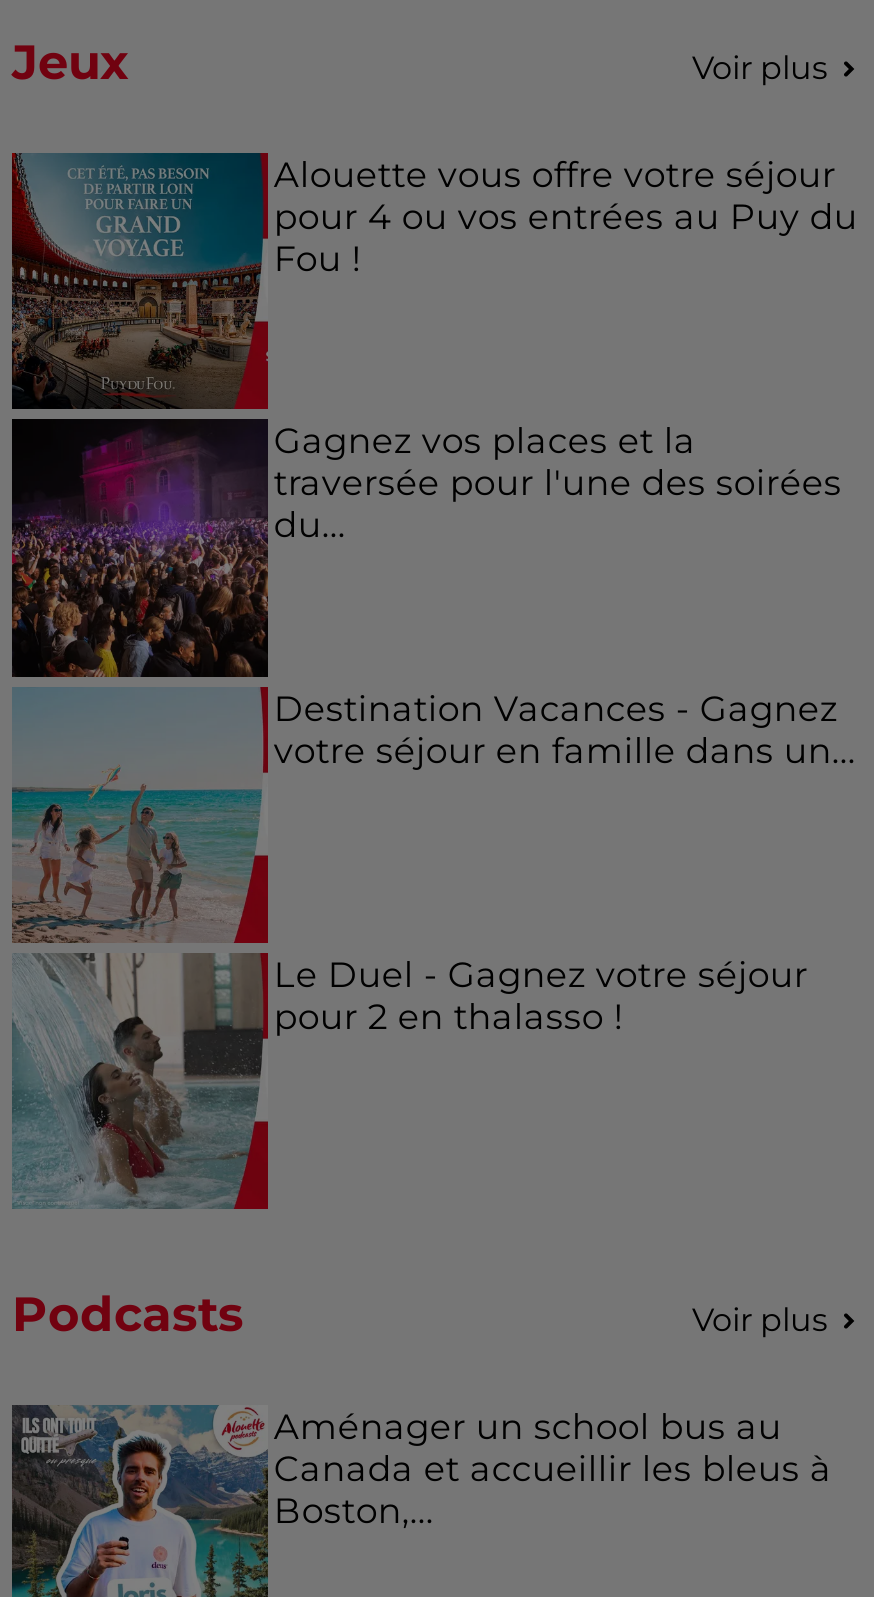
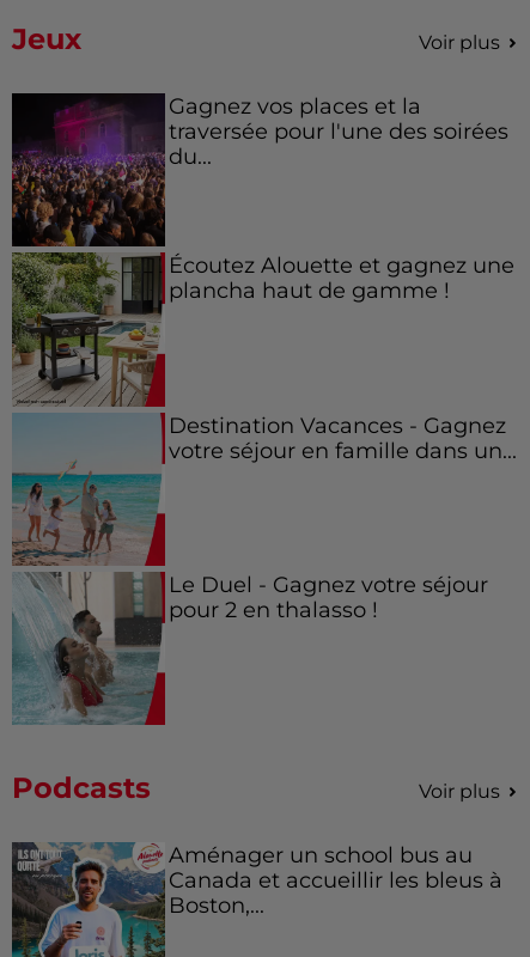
[10,151,858,411] [image] | Alouette vous offre votre séjour | pour 4 ou vos entrées au Puy du | Fou ! -> none
moved [274,420,842,546] -> [169,93,508,169]: Gagnez vos places et la | traversée pour l'une des soirées | du...
none -> [11,251,514,407] [image] | Écoutez Alouette et gagnez une | plancha haut de gamme !

